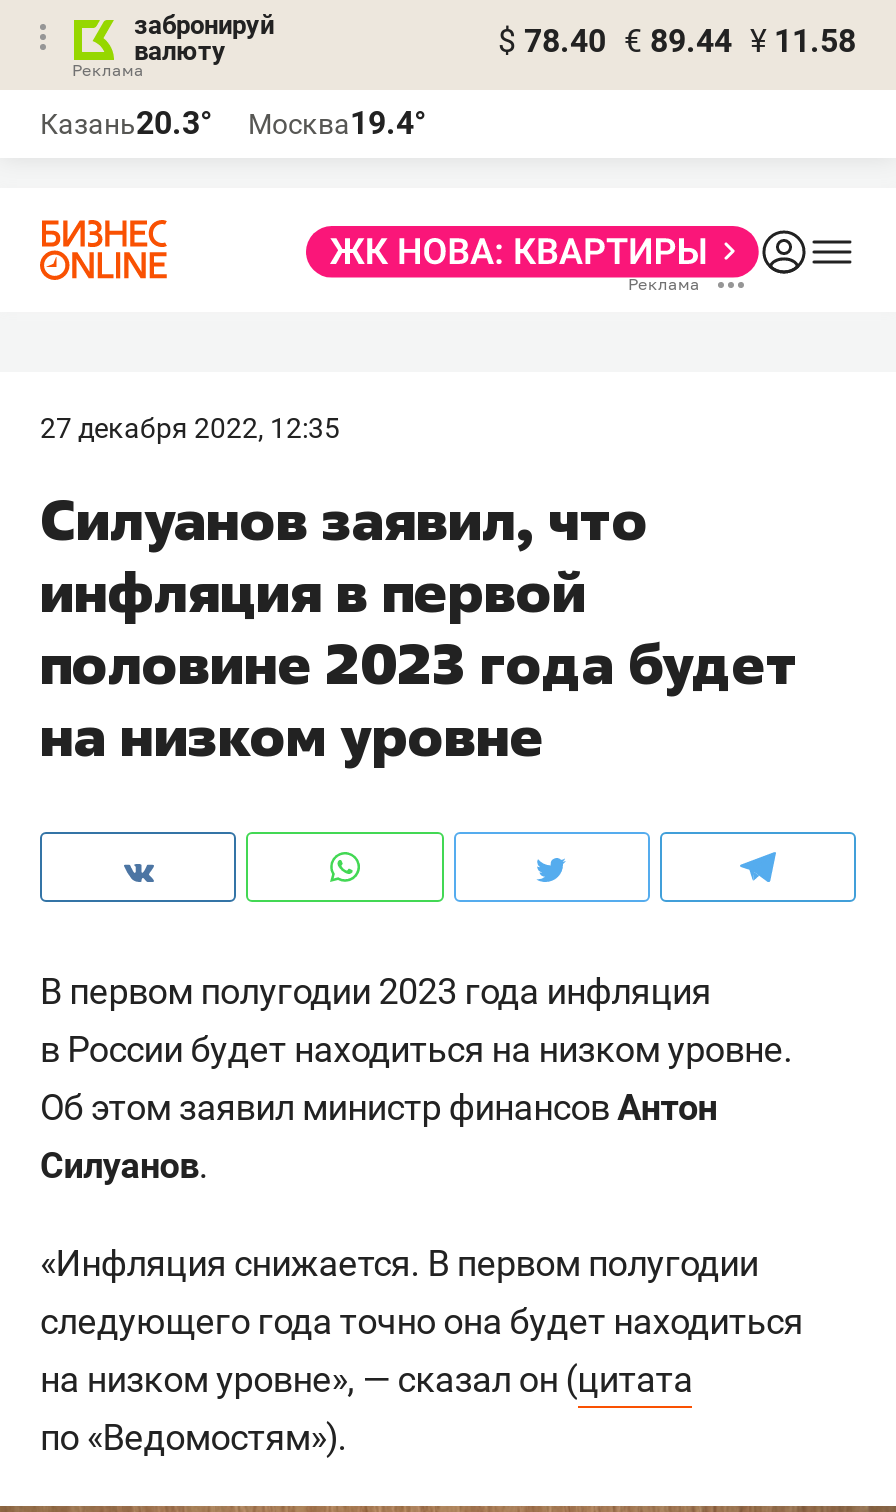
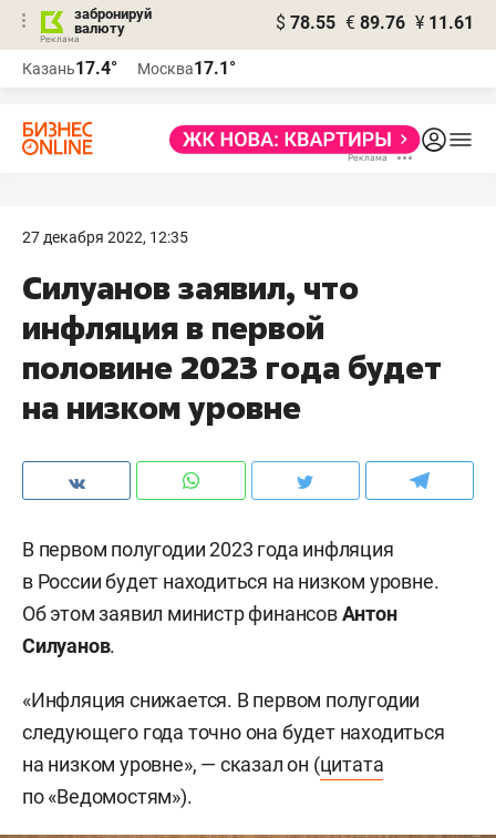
[498,22,856,60] $ 78.40 € 89.44 ¥ 11.58 -> [276,12,474,33] $ 78.55 € 89.76 ¥ 11.61
[40,104,212,142] Казань20.3° -> [22,58,117,79] Казань17.4°
[248,104,426,142] Москва19.4° -> [137,58,236,79] Москва17.1°

